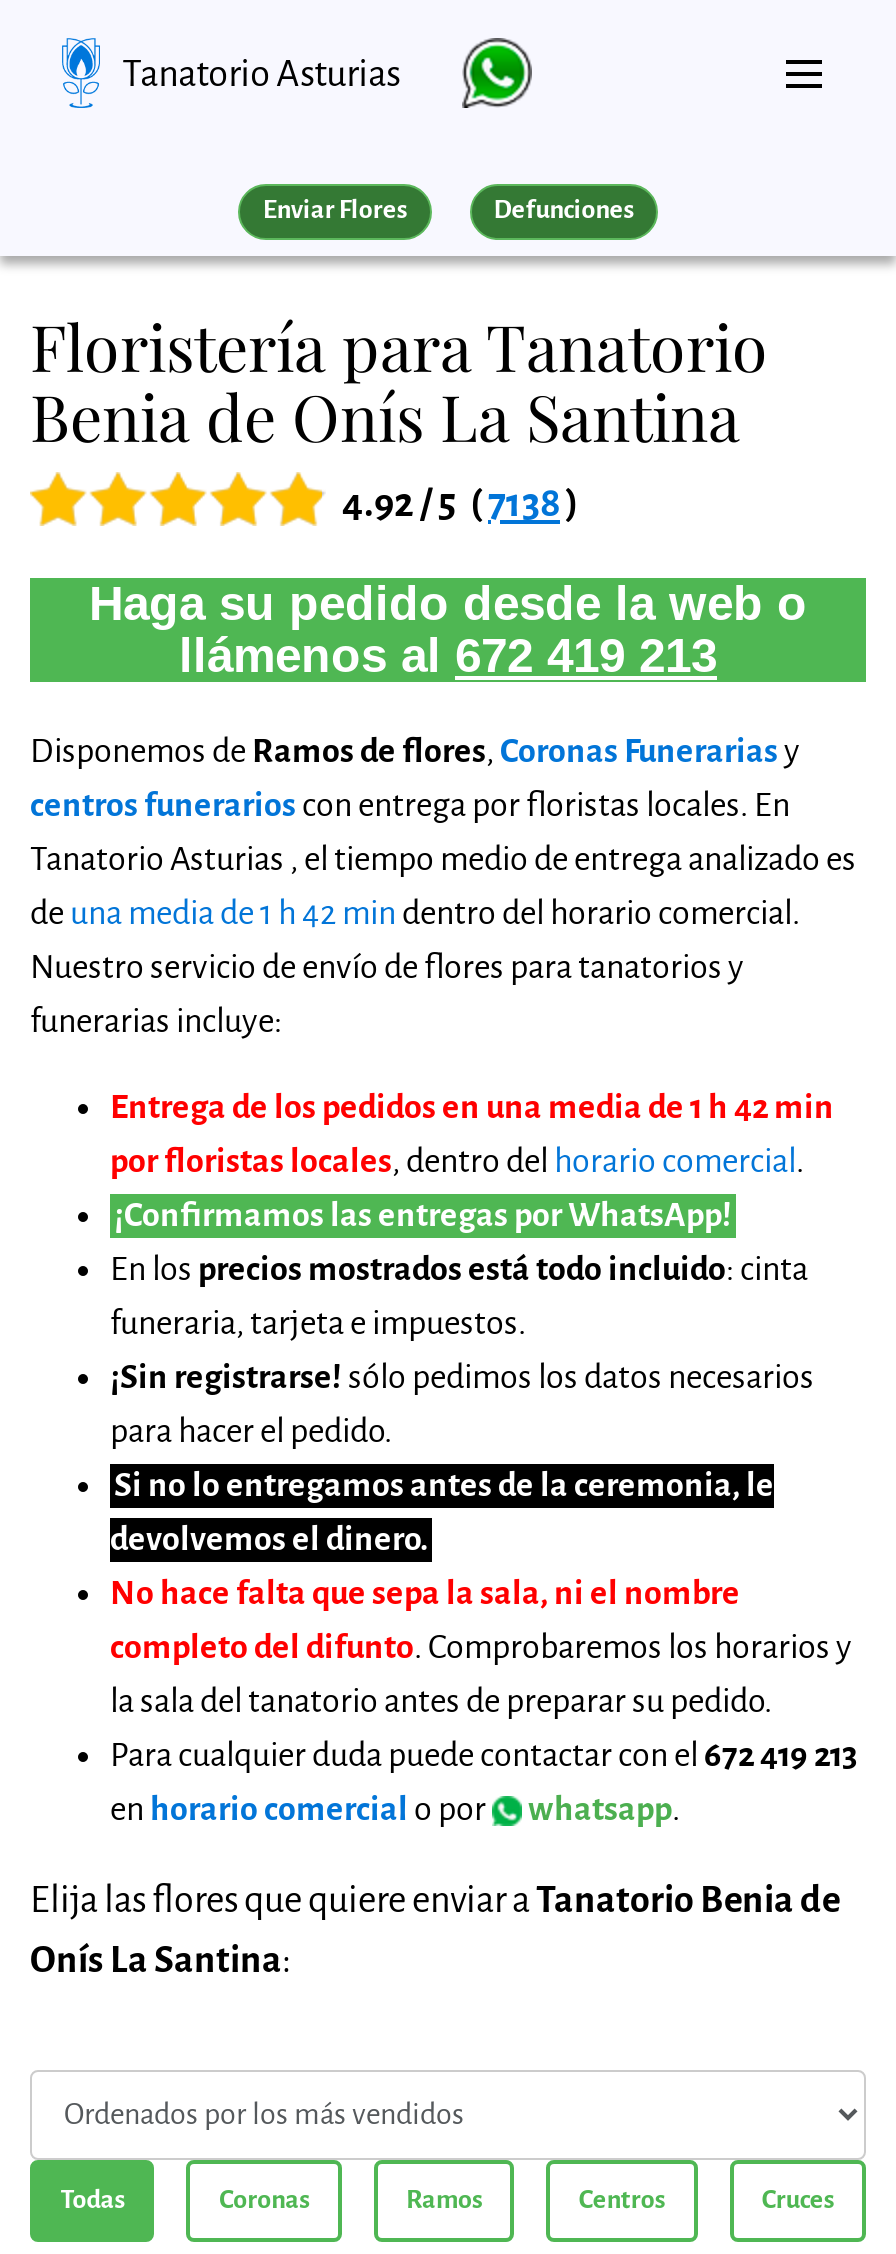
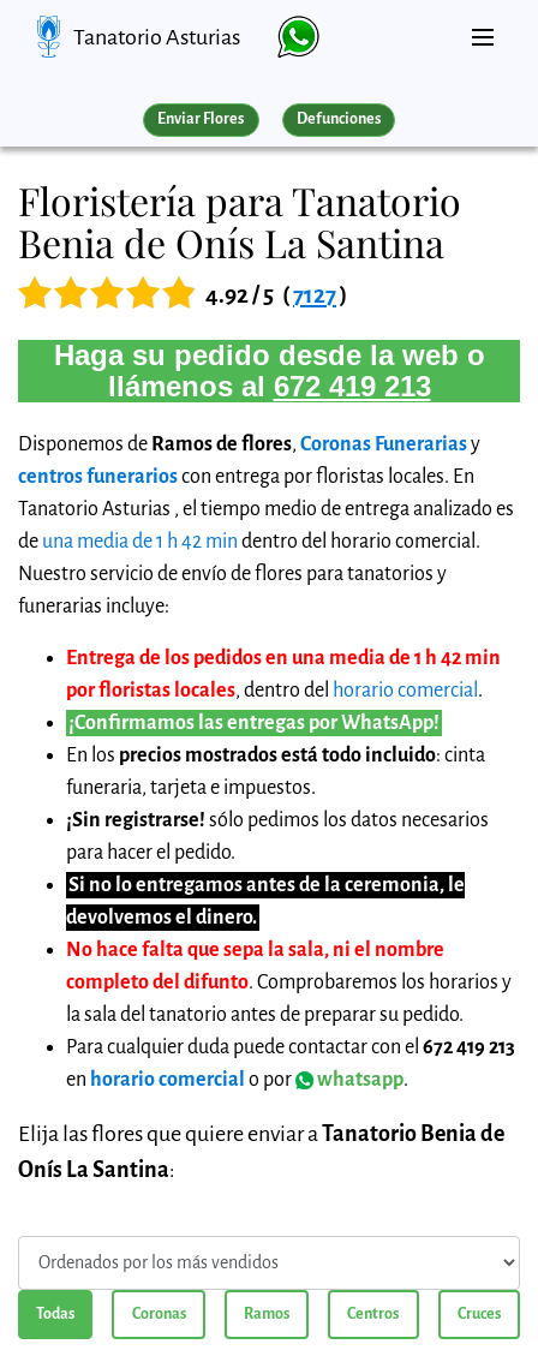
[342,482,578,524] 4.92 / 5 (7138) -> [205,282,347,307] 4.92 / 5 (7127)

